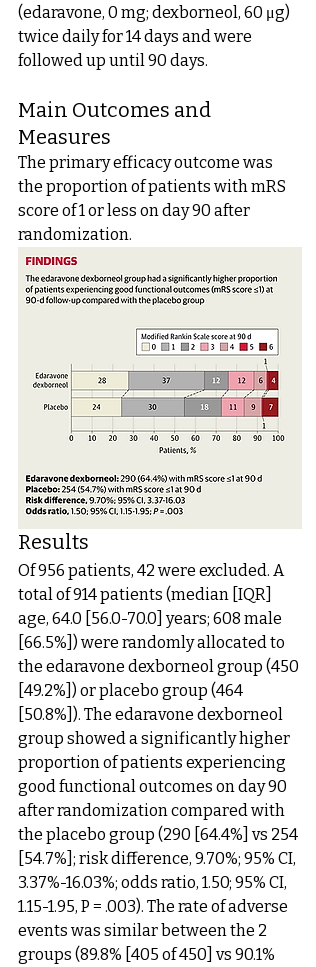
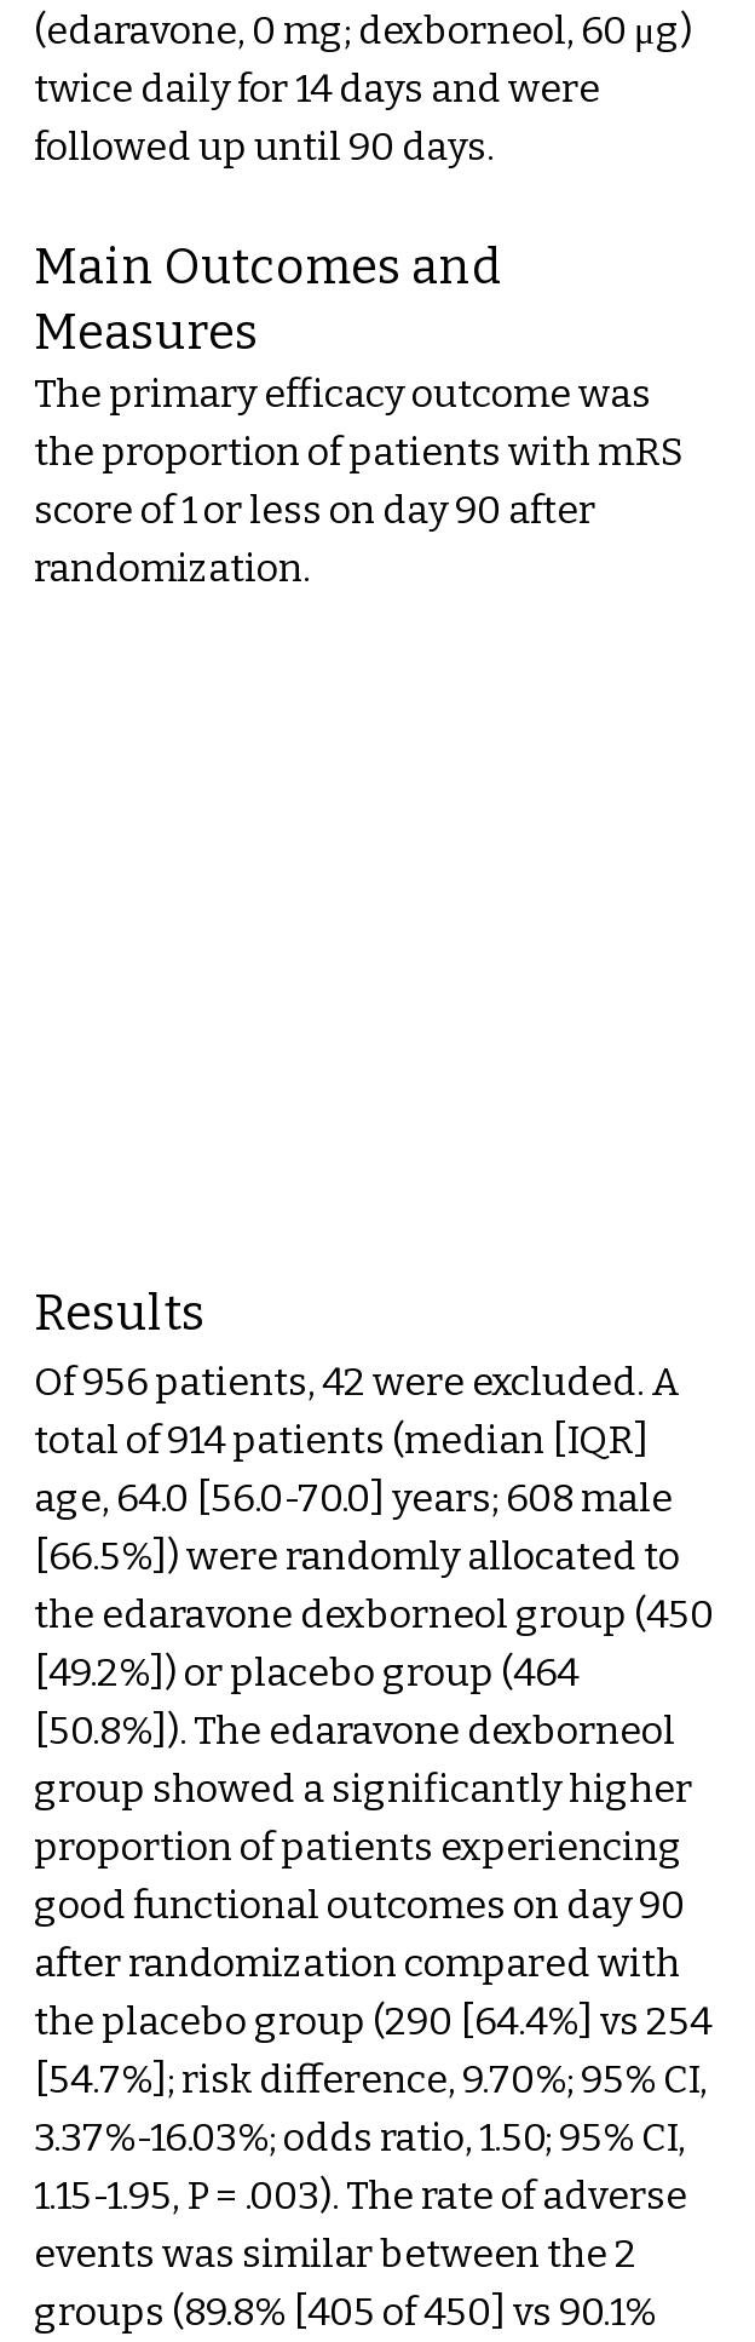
[18,247,302,529] [image] -> none

